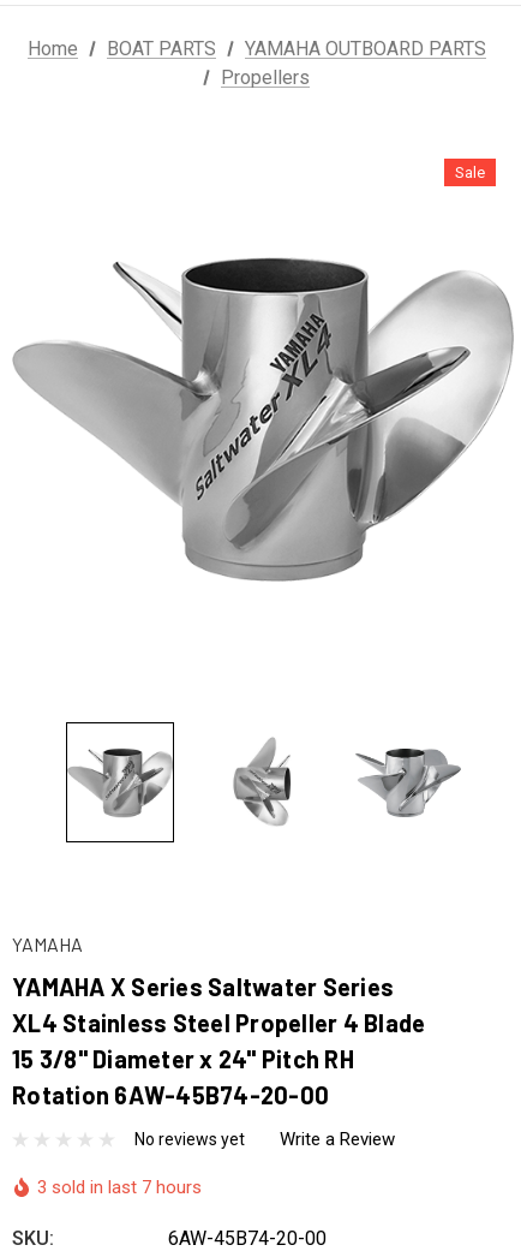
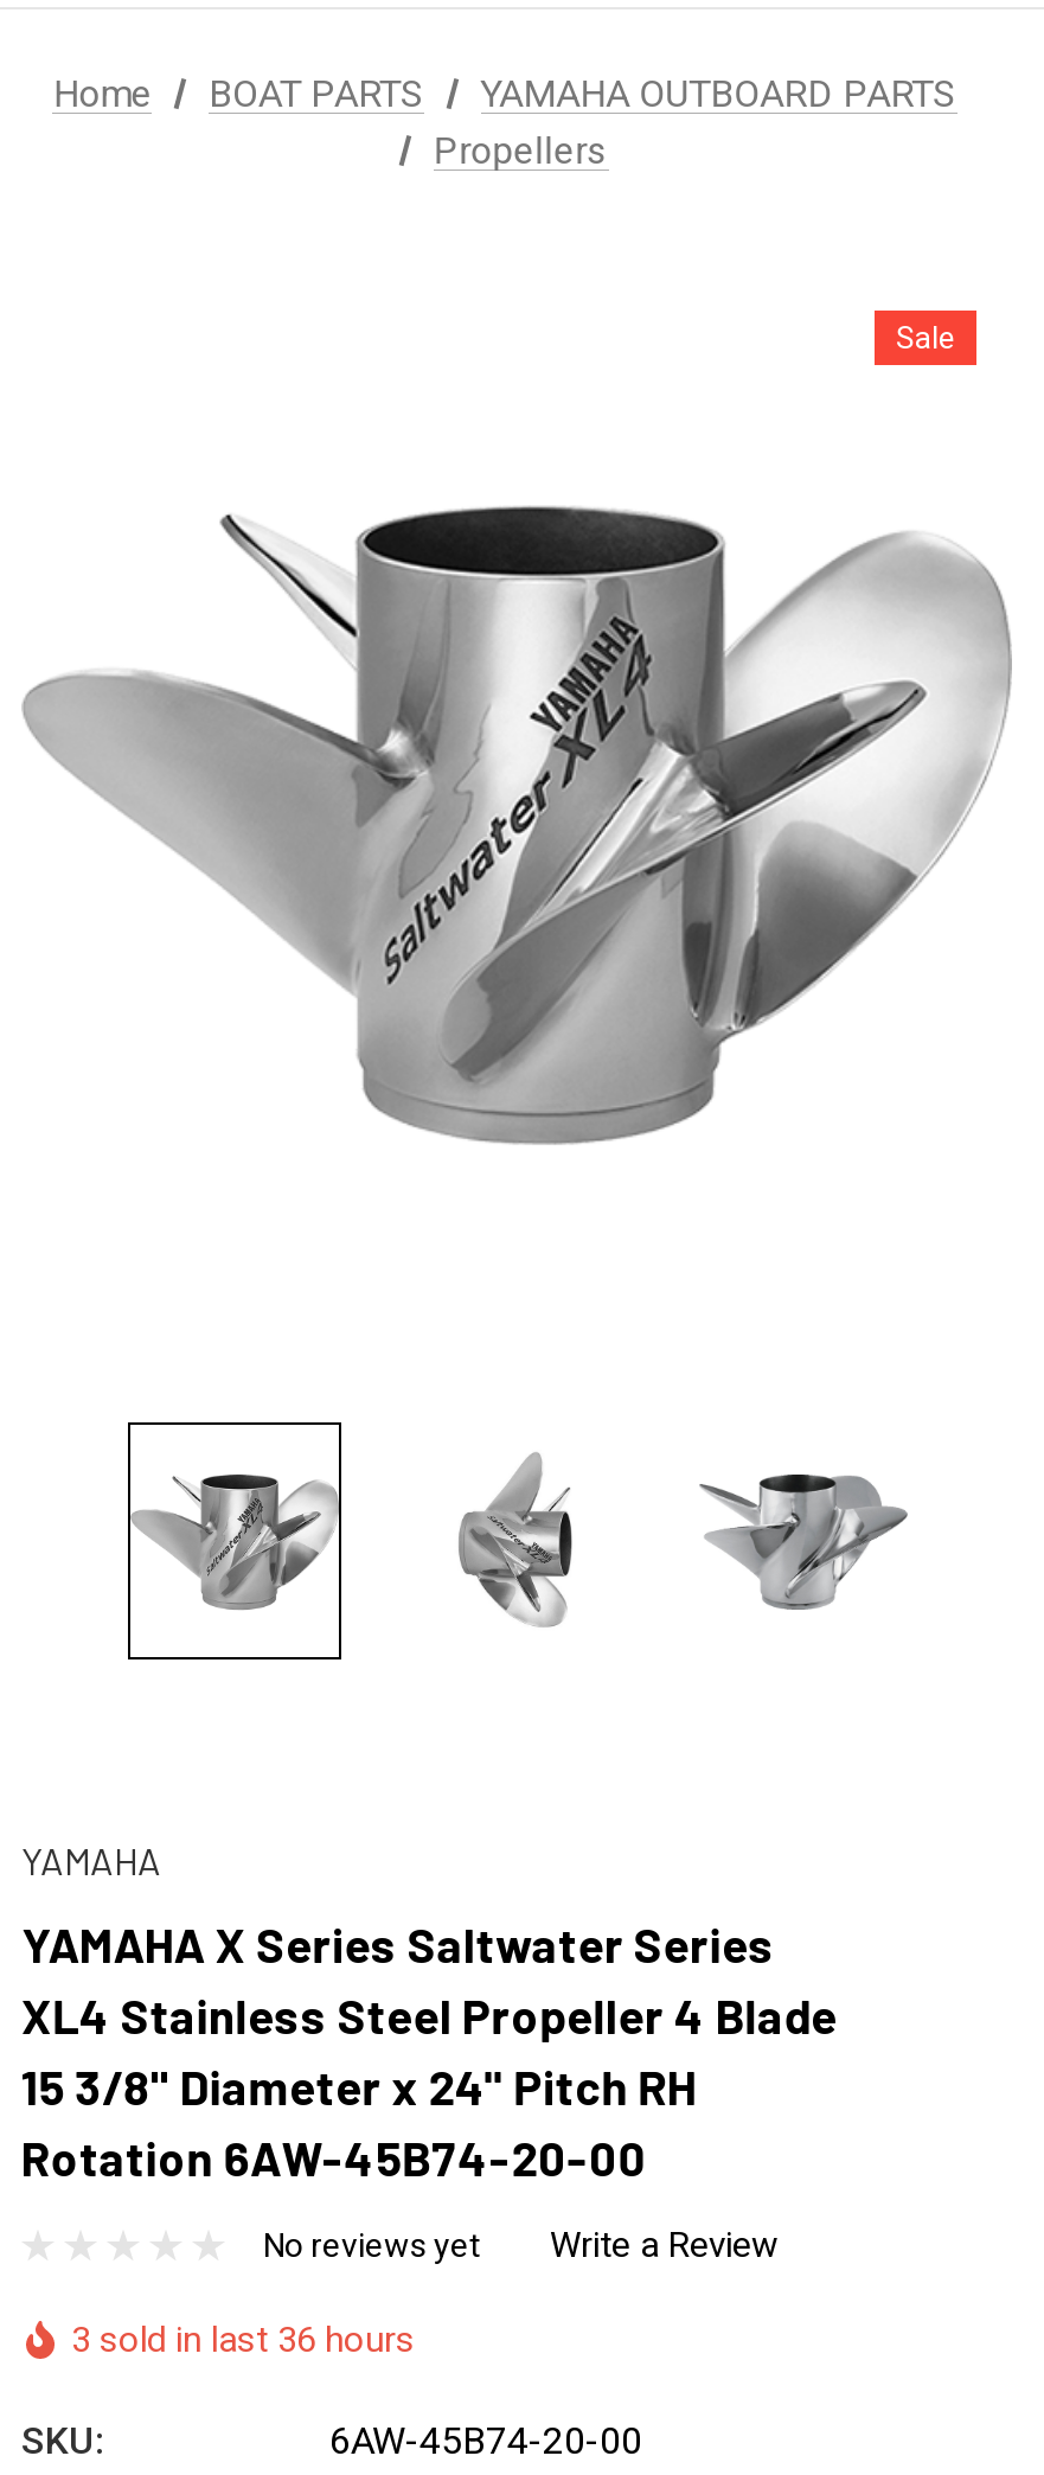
[37,1176,202,1198] 3 sold in last 7 hours -> [71,2318,415,2360] 3 sold in last 36 hours

